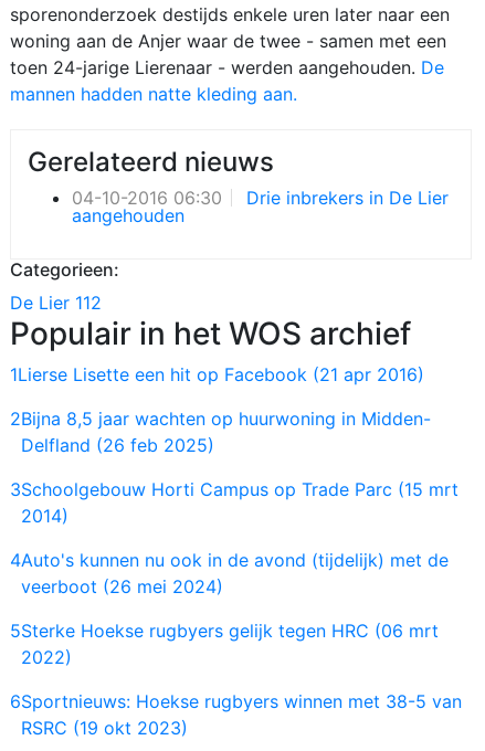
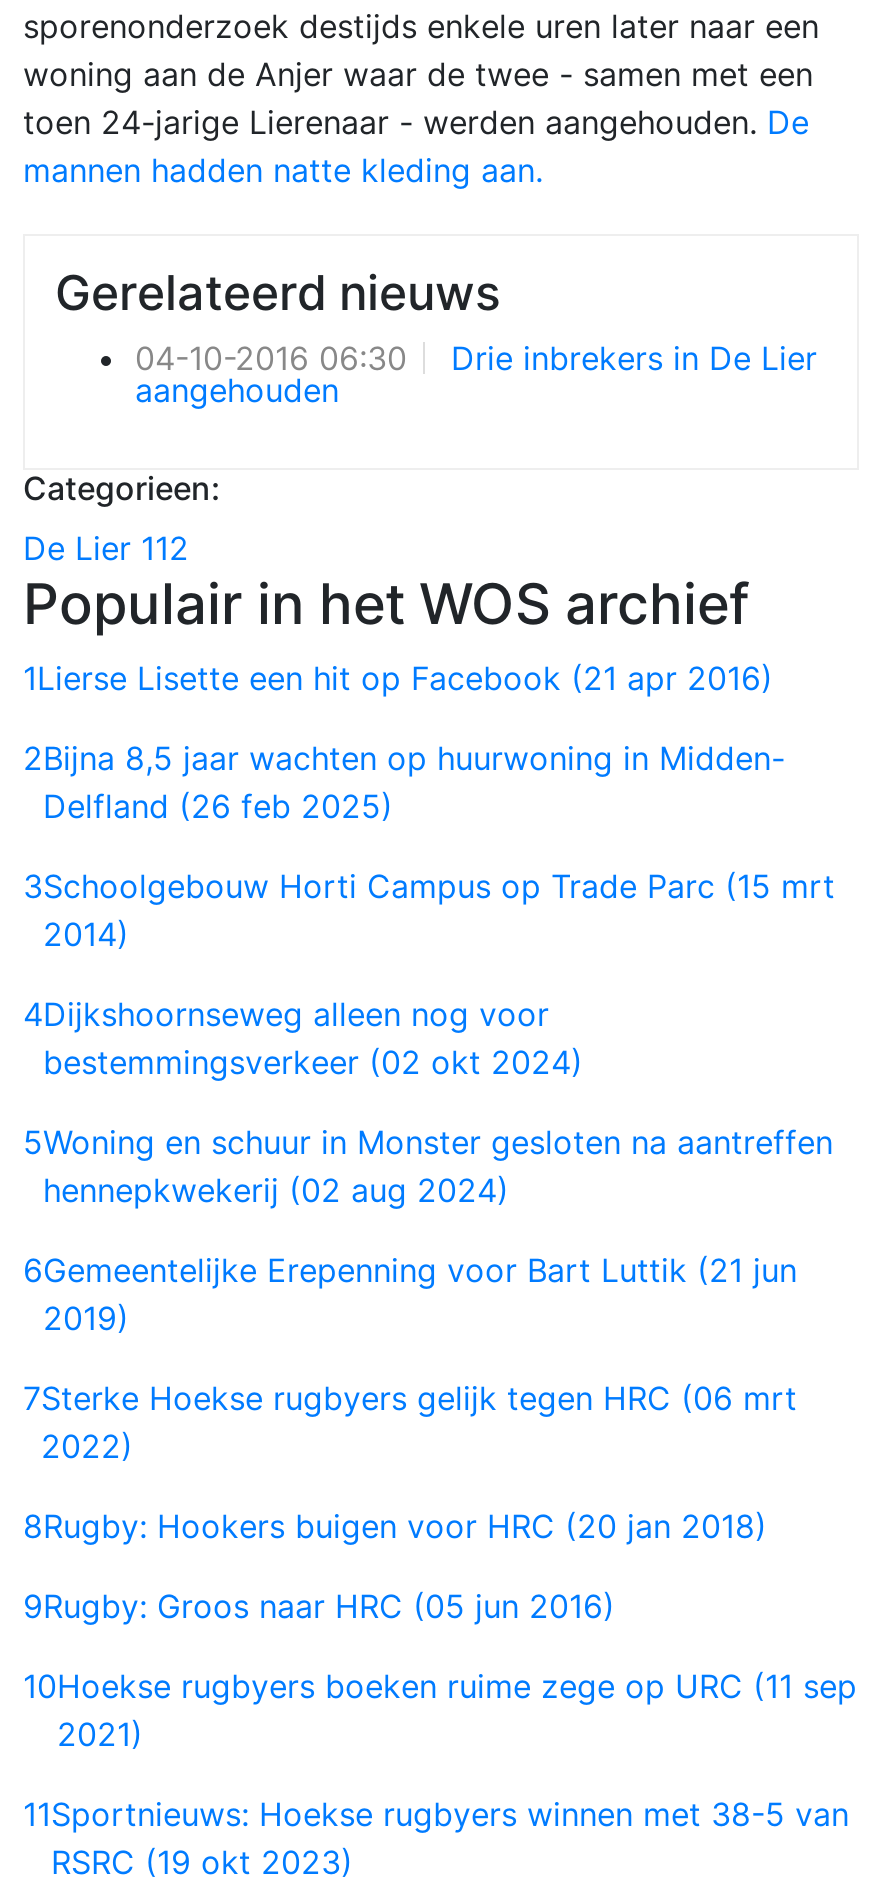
[10,548,449,641] 4Auto's kunnen nu ook in de avond (tijdelijk) met de | veerboot (26 mei 2024) | 5Sterke Hoekse rugbyers gelijk tegen HRC (06 mrt -> [23,993,833,1417] 4Dijkshoornseweg alleen nog voor | bestemmingsverkeer (02 okt 2024) | 5Woning en schuur in Monster gesloten na aantreffen | hennepkwekerij (02 aug 2024) | 6Gemeentelijke Erepenning voor Bart Luttik (21 jun | 2019) | 7Sterke Hoekse rugbyers gelijk tegen HRC (06 mrt
[10,690,462,712] 6Sportnieuws: Hoekse rugbyers winnen met 38-5 van -> [23,1505,857,1833] 8Rugby: Hookers buigen voor HRC (20 jan 2018) | 9Rugby: Groos naar HRC (05 jun 2016) | 10Hoekse rugbyers boeken ruime zege op URC (11 sep | 2021) | 11Sportnieuws: Hoekse rugbyers winnen met 38-5 van

